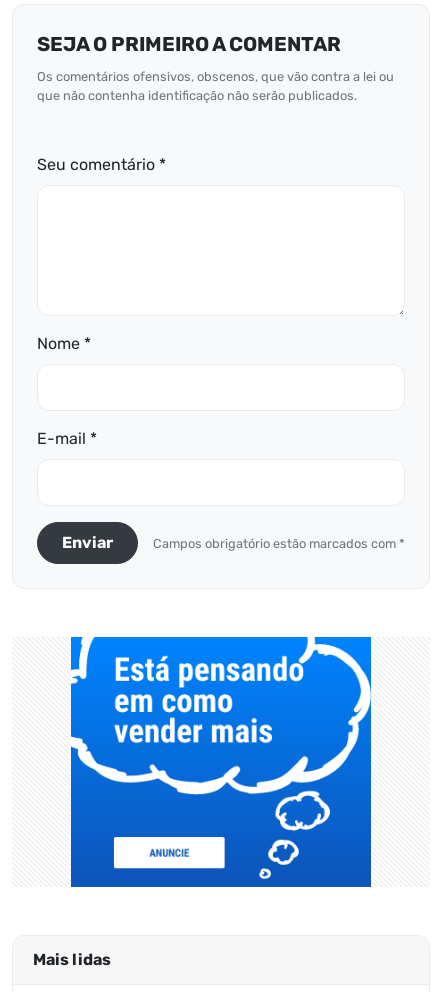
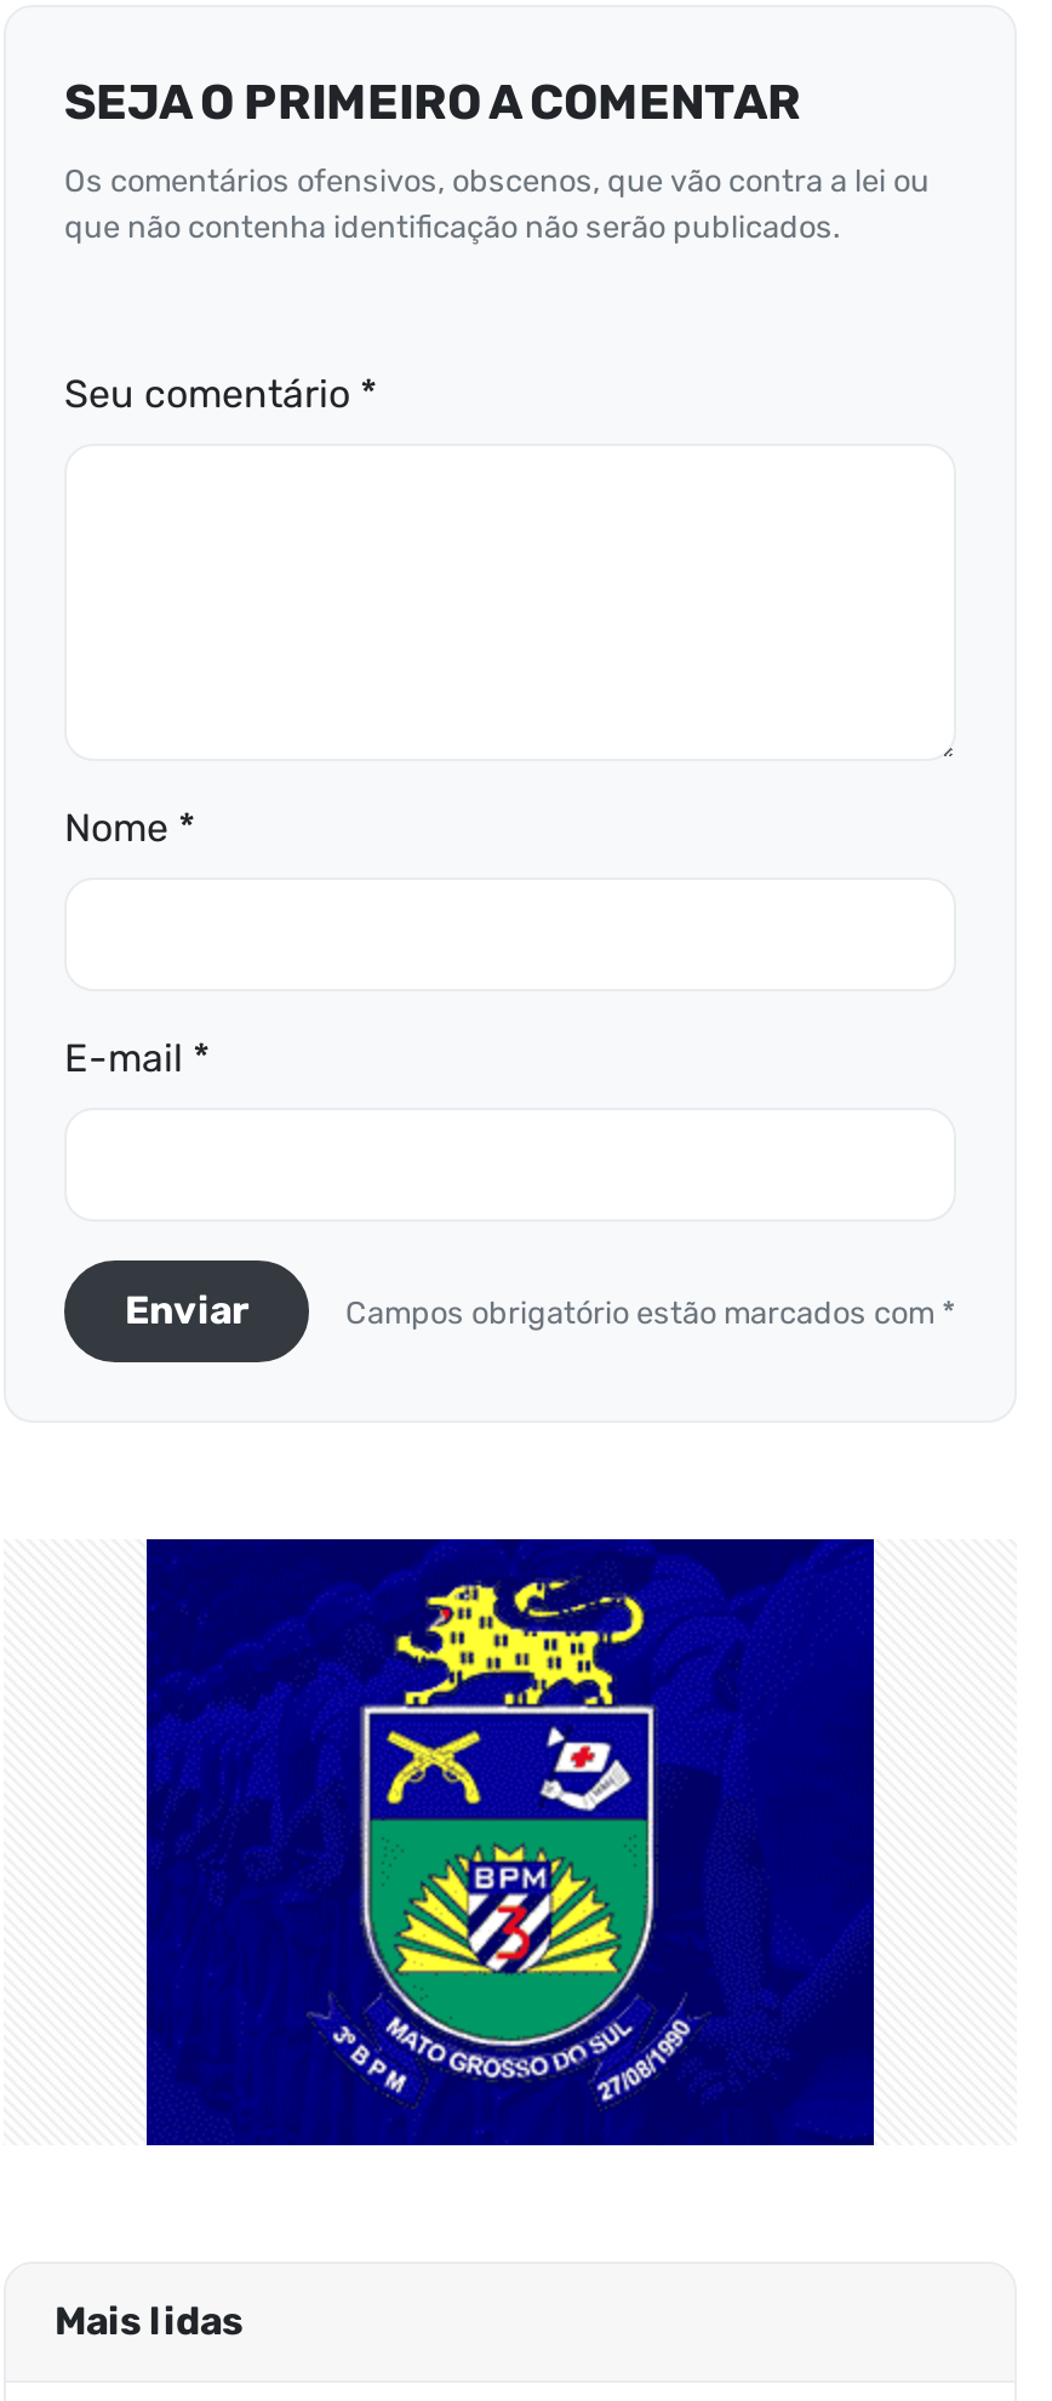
[70,636,372,887] [image] -> [144,1537,876,2145] [image]

